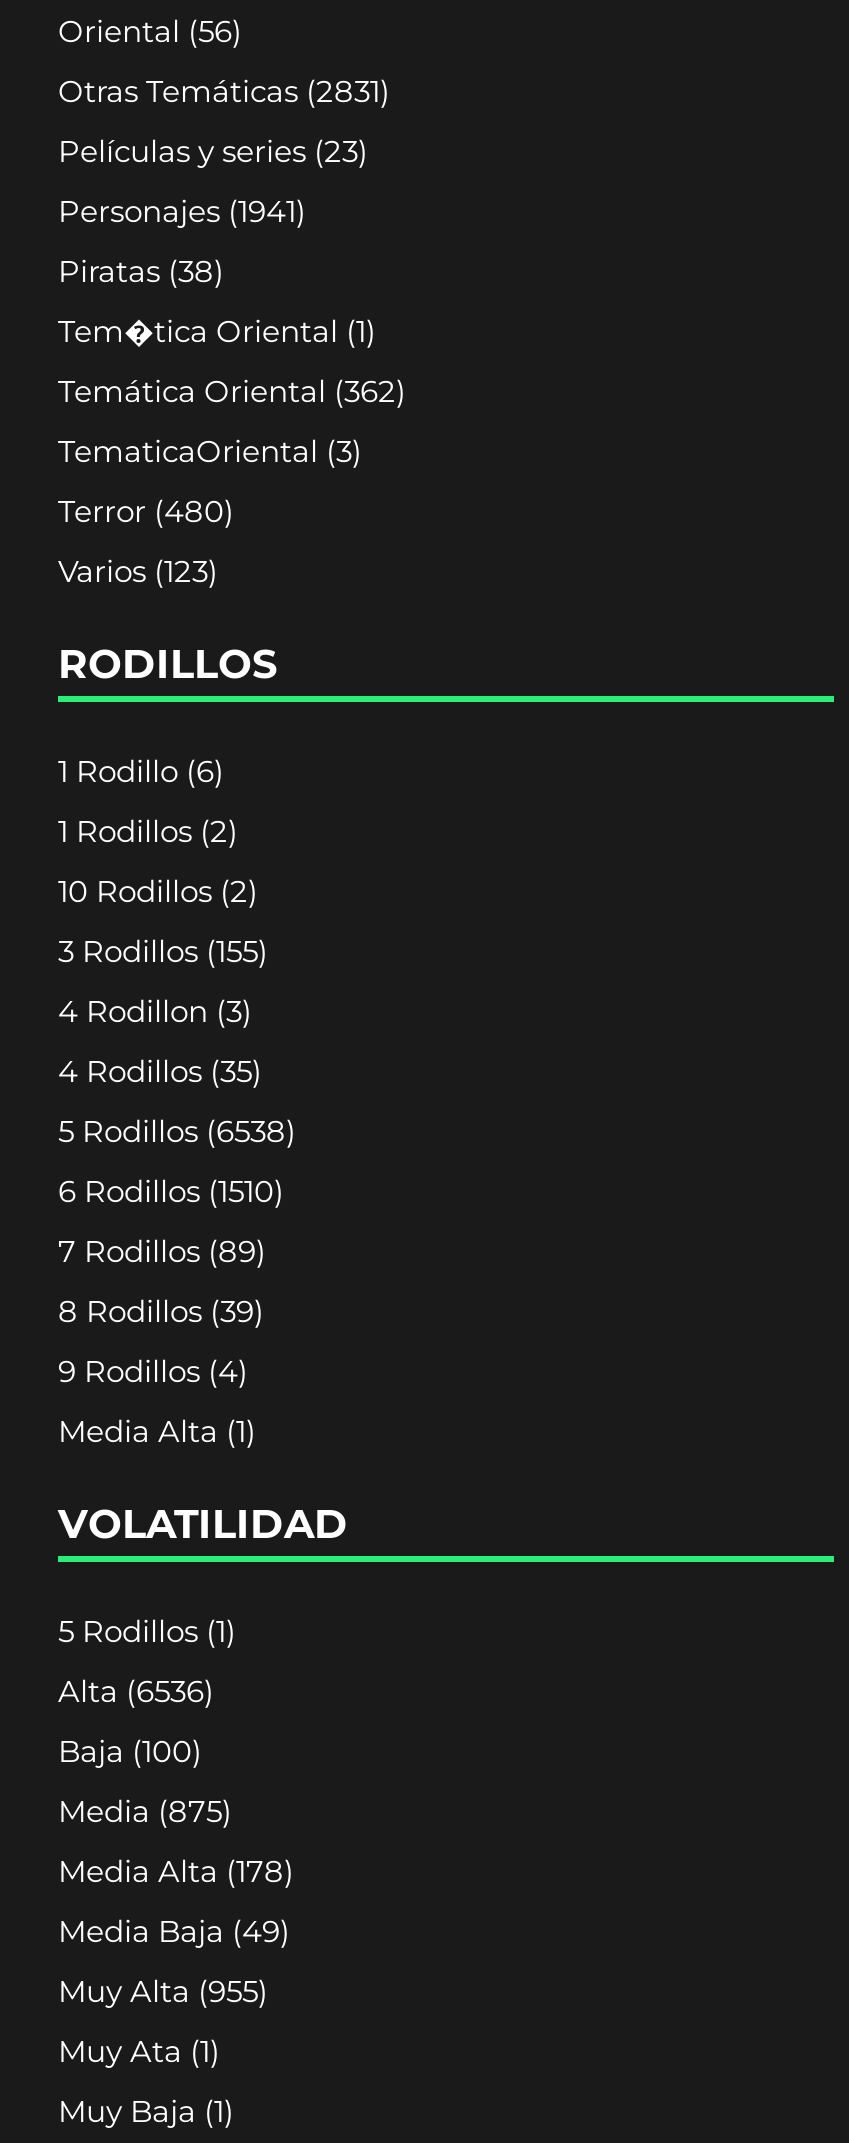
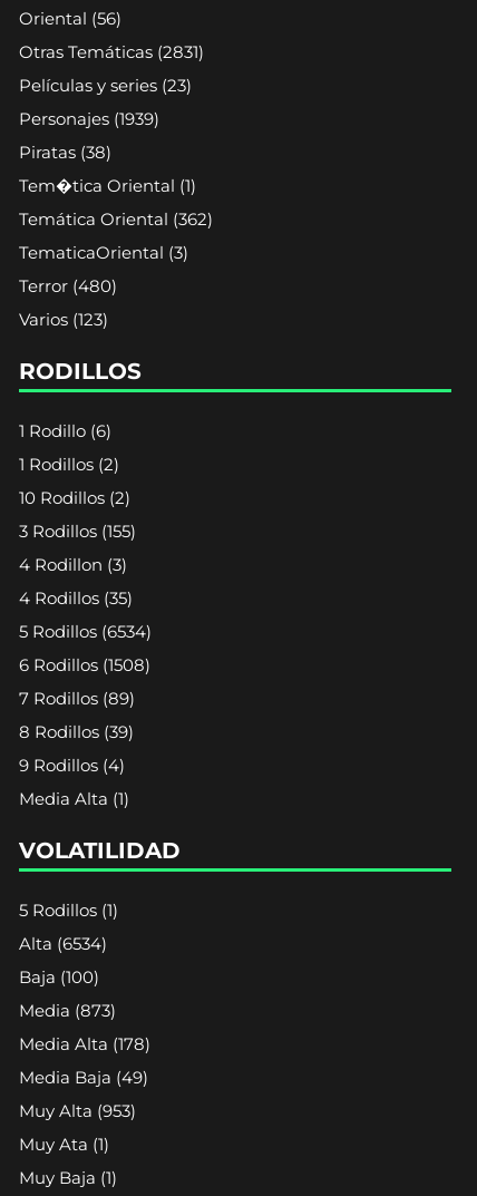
[58,192,306,230] Personajes (1941) -> [19,108,159,129] Personajes (1939)
[58,1112,296,1150] 5 Rodillos (6538) -> [19,621,152,642] 5 Rodillos (6534)
[58,1172,284,1210] 6 Rodillos (1510) -> [19,654,150,675] 6 Rodillos (1508)
[58,1672,214,1710] Alta (6536) -> [19,933,107,954] Alta (6534)
[58,1792,232,1830] Media (875) -> [19,1000,116,1021] Media (873)
[58,1972,268,2010] Muy Alta (955) -> [19,1100,136,1121] Muy Alta (953)

